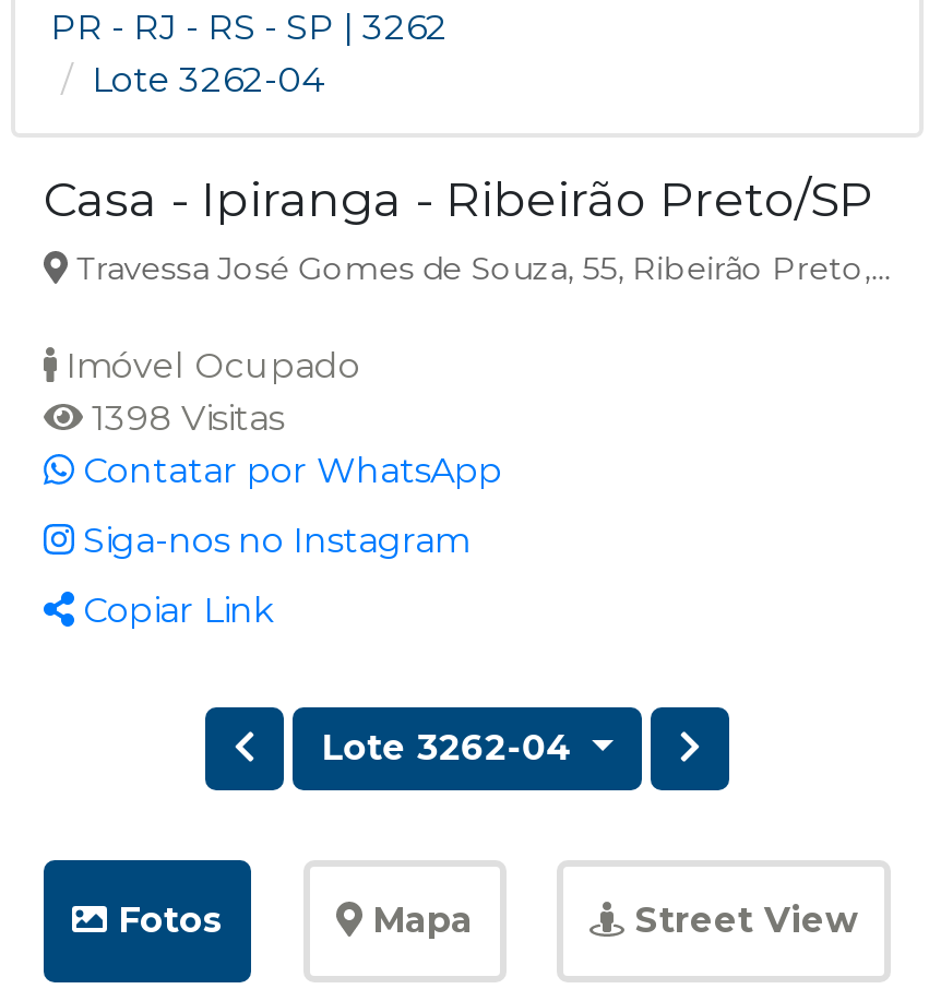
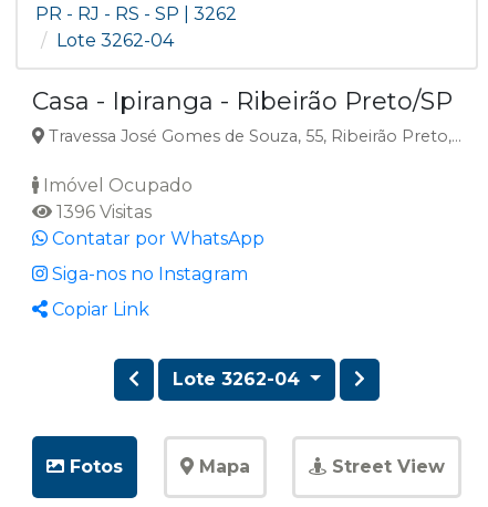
[83,397,284,439] 1398 Visitas -> [52,201,152,223] 1396 Visitas

